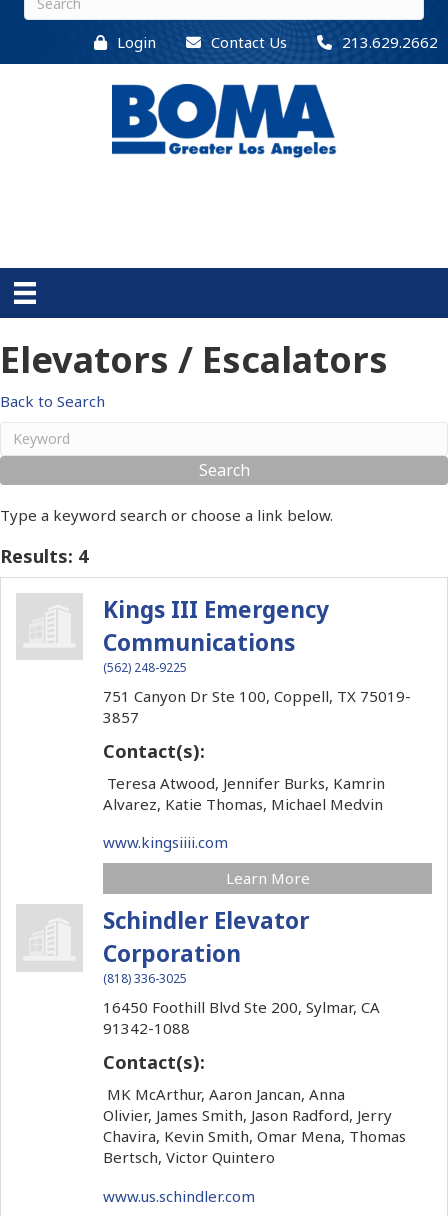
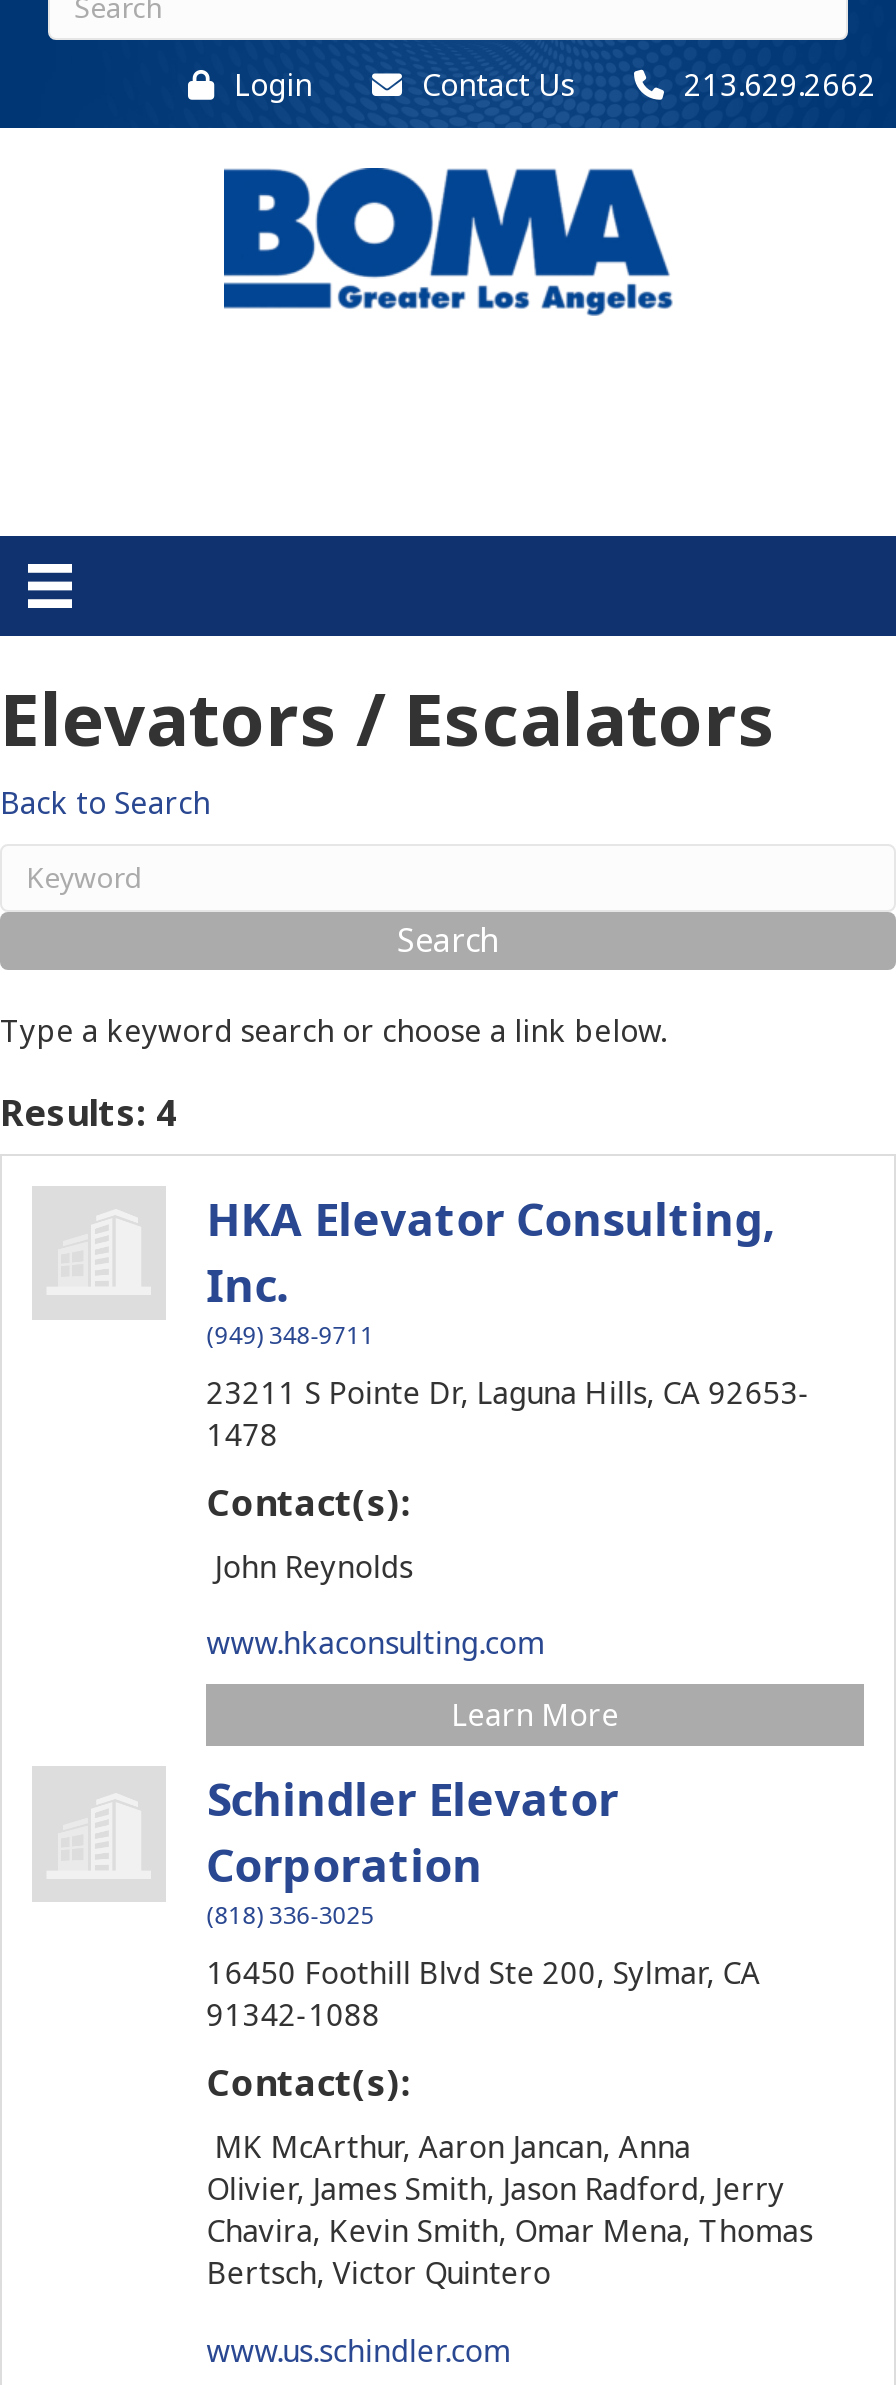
[103,594,329,676] Kings III Emergency | Communications | (562) 248-9225 -> [206,1188,774,1352] HKA Elevator Consulting, | Inc. | (949) 348-9711
[103,686,411,727] 751 Canyon Dr Ste 100, Coppell, TX 75019- | 3857 -> [206,1372,810,1454] 23211 S Pointe Dr, Laguna Hills, CA 92653- | 1478
[103,773,385,814] Teresa Atwood, Jennifer Burks, Kamrin | Alvarez, Katie Thomas, Michael Medvin -> [206,1546,412,1586] John Reynolds
[103,832,228,852] www.kingsiiii.com -> [206,1623,544,1663] www.hkaconsulting.com

